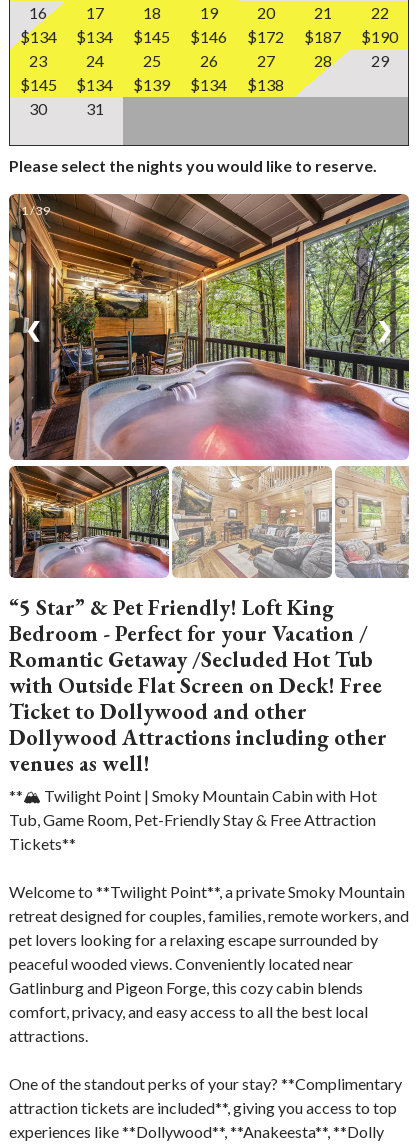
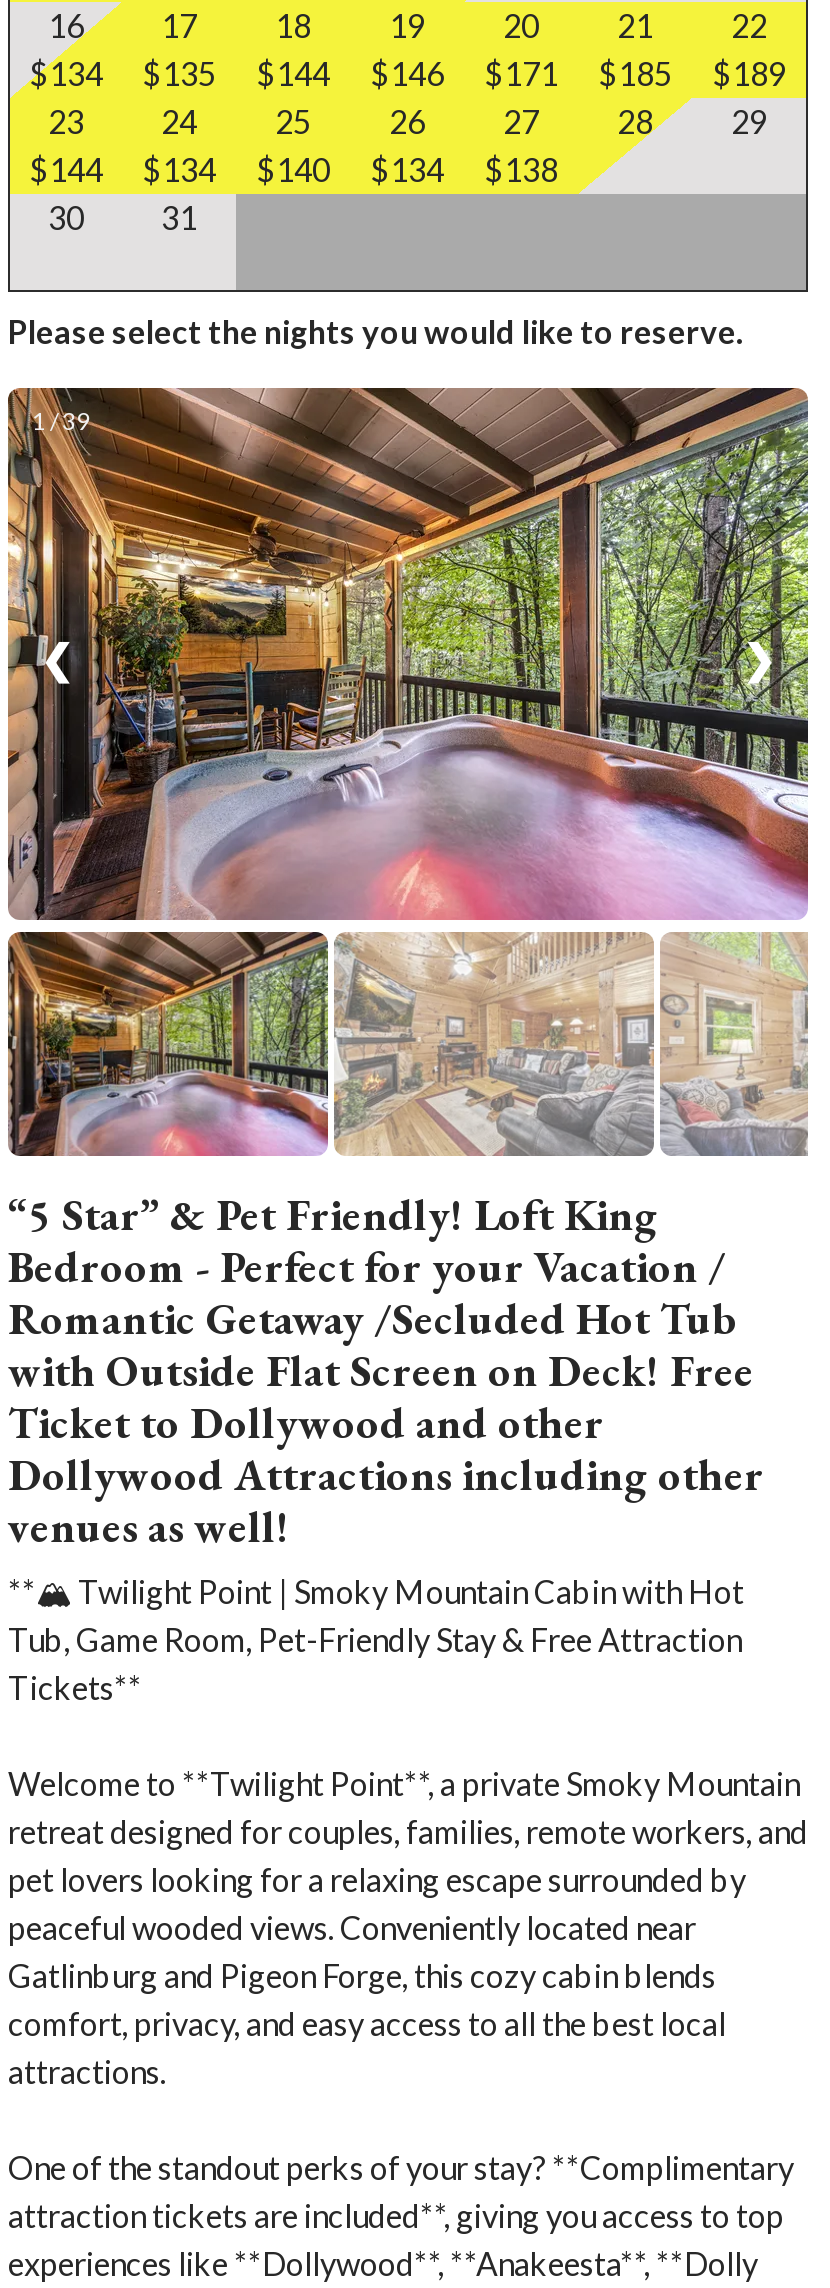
[76,27,113,46] $134 -> [142,54,216,92] $135
[133,27,170,46] $145 -> [256,54,330,92] $144
[247,27,284,46] $172 -> [484,54,558,92] $171
[304,27,341,46] $187 -> [598,54,672,92] $185
[361,27,398,46] $190 -> [712,54,786,92] $189
[19,75,56,94] $145 -> [29,150,103,188] $144
[133,75,170,94] $139 -> [256,150,330,188] $140

